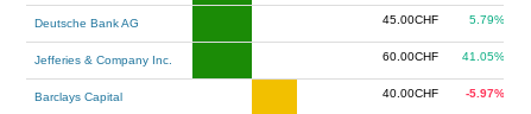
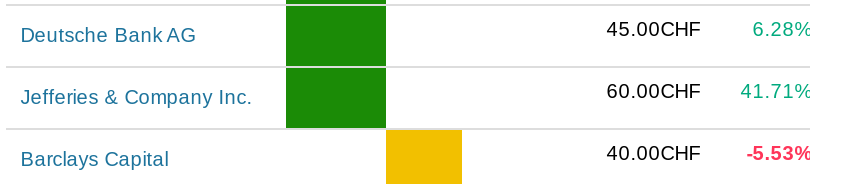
[470,13,505,26] 5.79% -> [753,19,813,41] 6.28%
[462,50,505,63] 41.05% -> [741,81,813,103] 41.71%
[466,87,505,100] -5.97% -> [747,143,813,165] -5.53%

